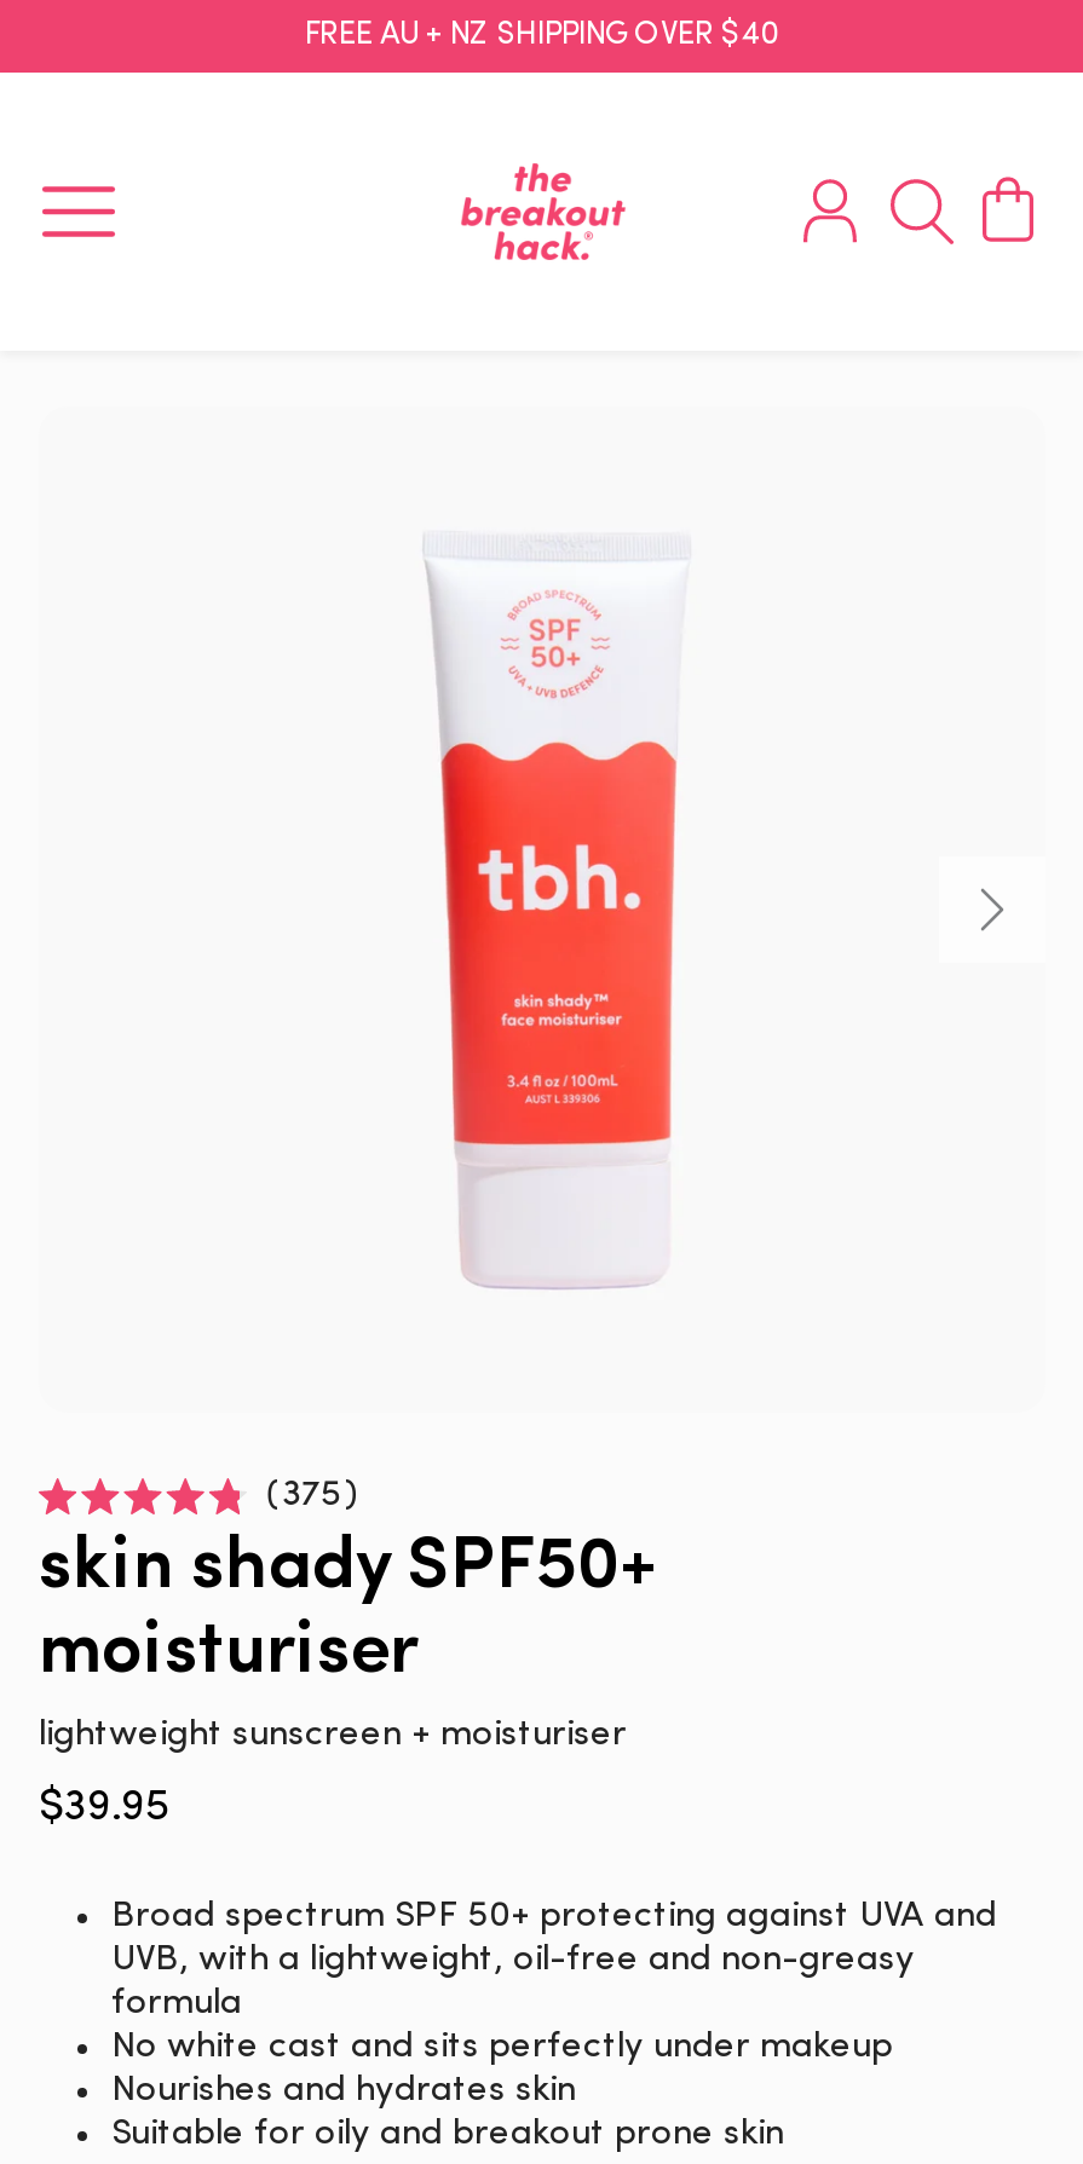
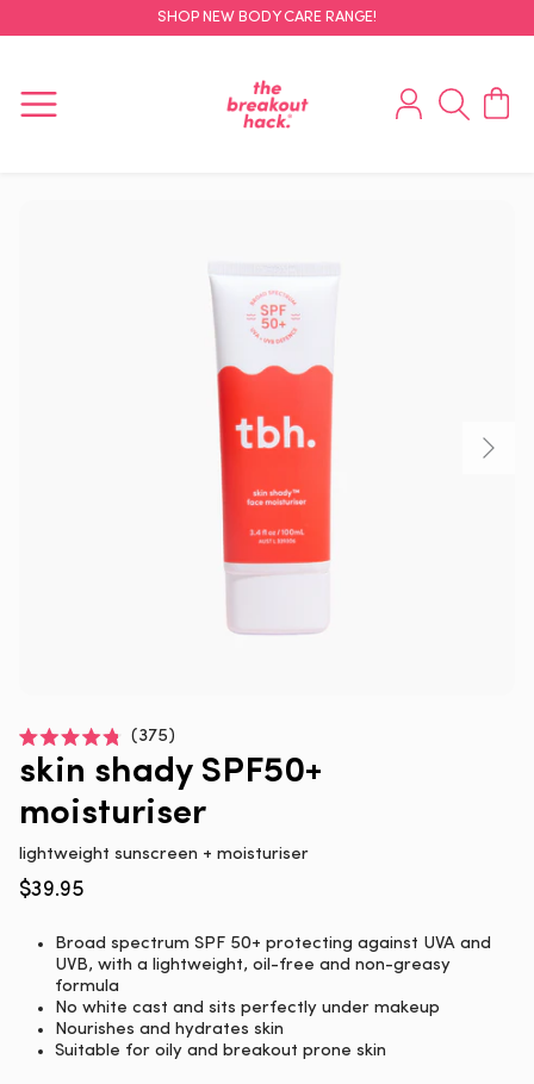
[305,19,779,51] FREE AU + NZ SHIPPING OVER $40 -> [157,10,377,25] SHOP NEW BODY CARE RANGE!

